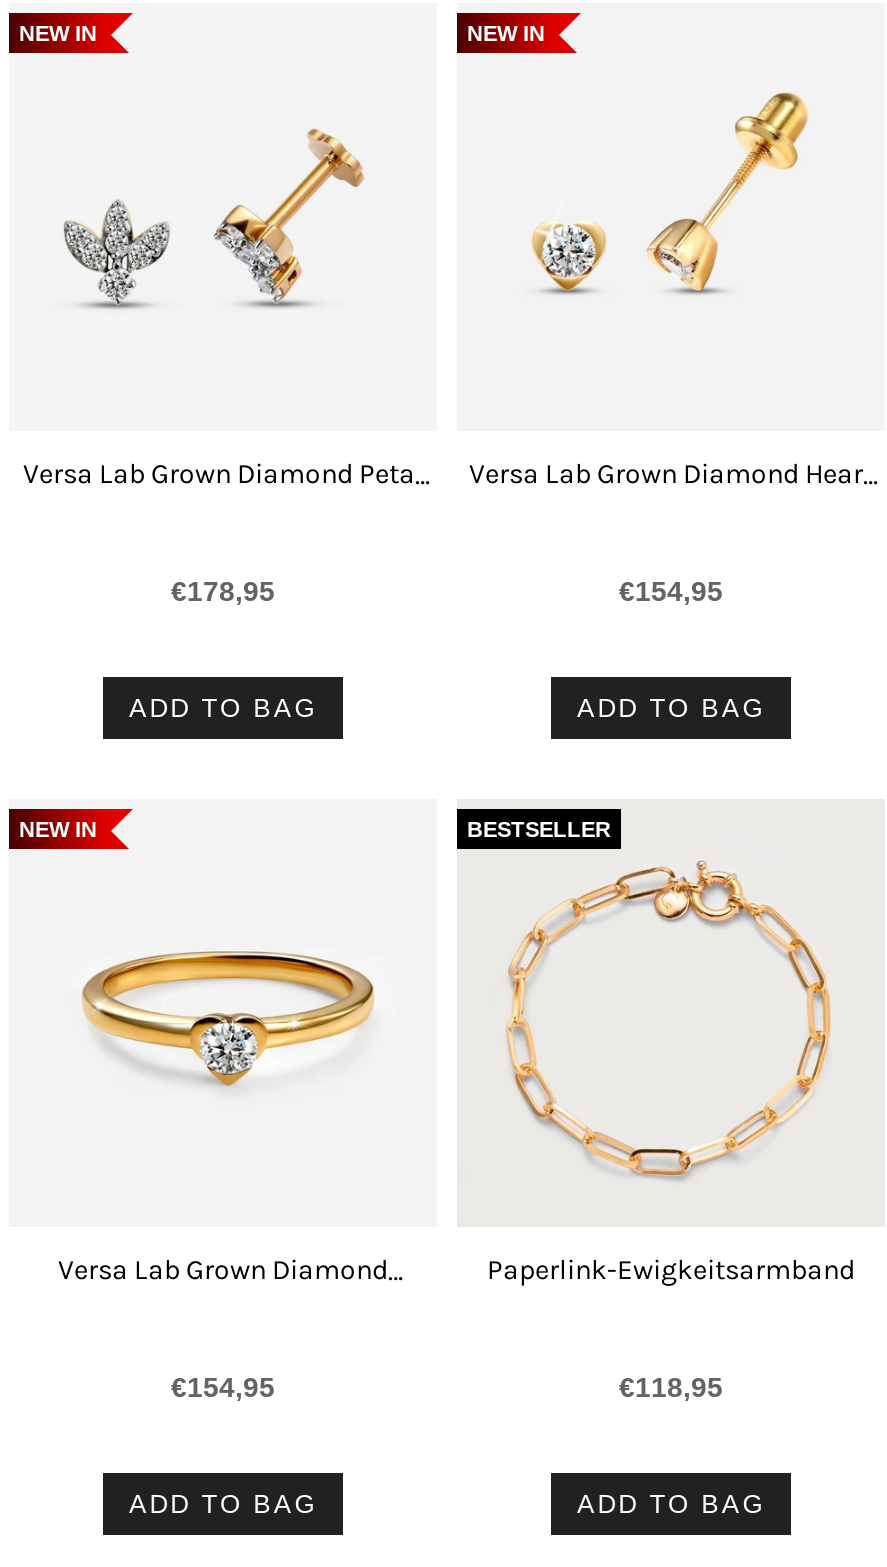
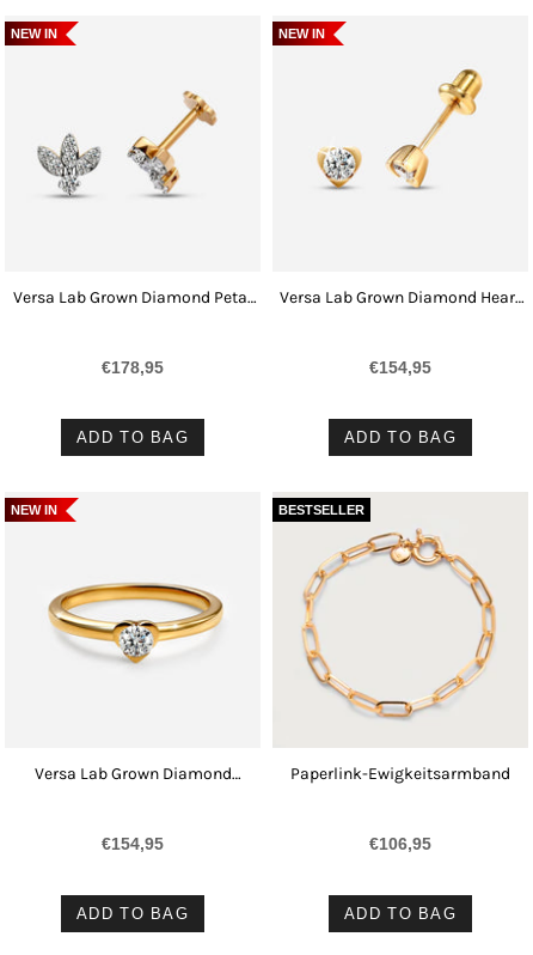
[619,1372,723,1404] €118,95 -> [369,835,431,854] €106,95

